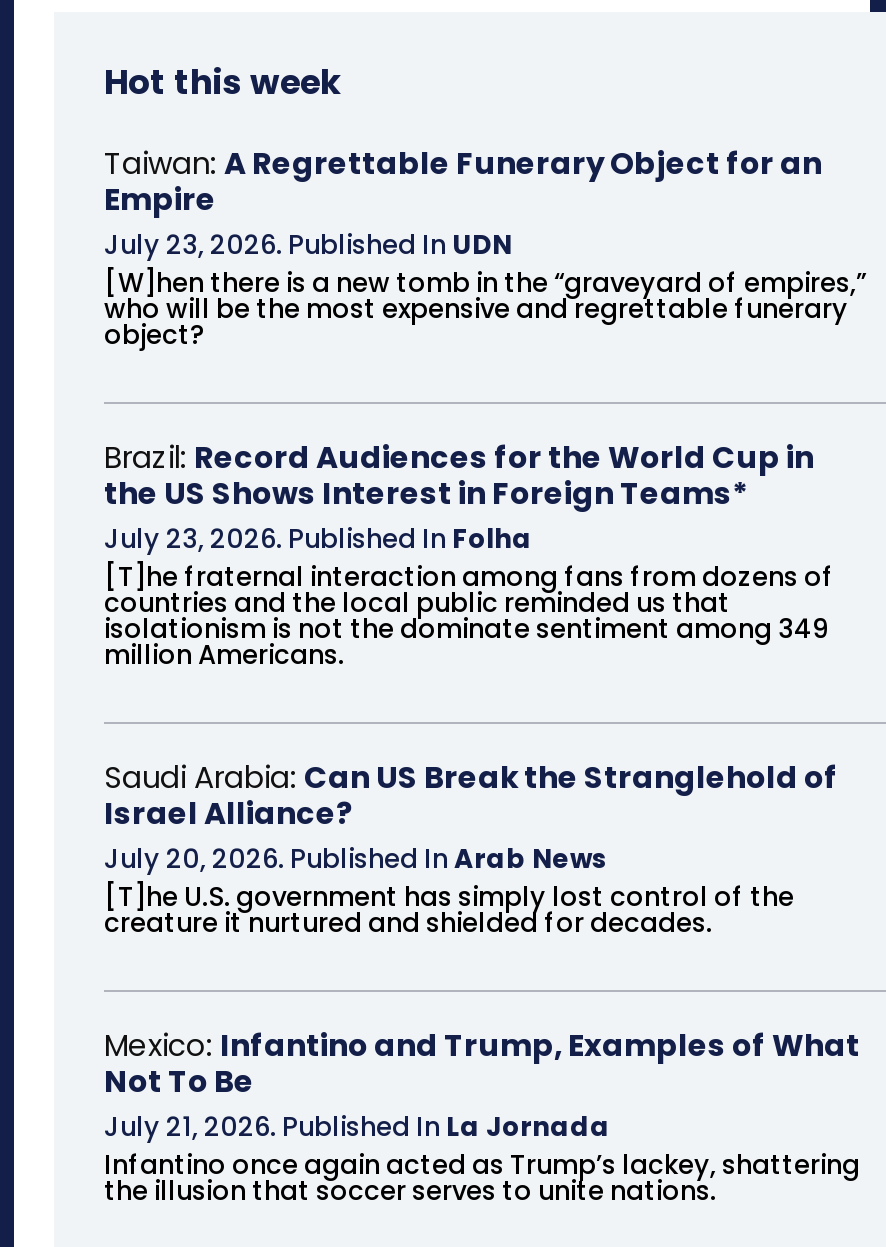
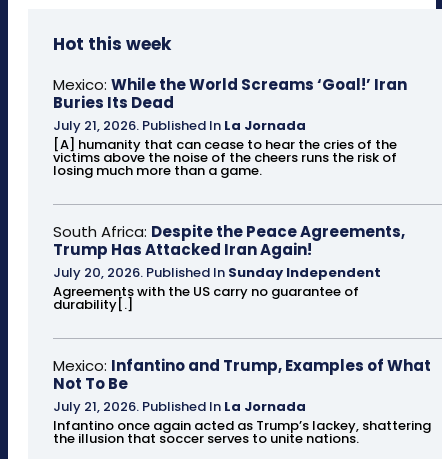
[104,142,866,942] Taiwan: A Regrettable Funerary Object for an | Empire | July 23, 2026. Published In UDN | [W]hen there is a new tomb in the “graveyard of empires,” | who will be the most expensive and regrettable funerary | object? | Brazil: Record Audiences for the World Cup in | the US Shows Interest in Foreign Teams* | July 23, 2026. Published In Folha | [T]he fraternal interaction among fans from dozens of | countries and the local public reminded us that | isolationism is not the dominate sentiment among 349 | million Americans. | Saudi Arabia: Can US Break the Stranglehold of | Israel Alliance? | July 20, 2026. Published In Arab News | [T]he U.S. government has simply lost control of the | creature it nurtured and shielded for decades. -> [53,74,407,314] Mexico: While the World Screams ‘Goal!’ Iran | Buries Its Dead | July 21, 2026. Published In La Jornada | [A] humanity that can cease to hear the cries of the | victims above the noise of the cheers runs the risk of | losing much more than a game. | South Africa: Despite the Peace Agreements, | Trump Has Attacked Iran Again! | July 20, 2026. Published In Sunday Independent | Agreements with the US carry no guarantee of | durability[.]

